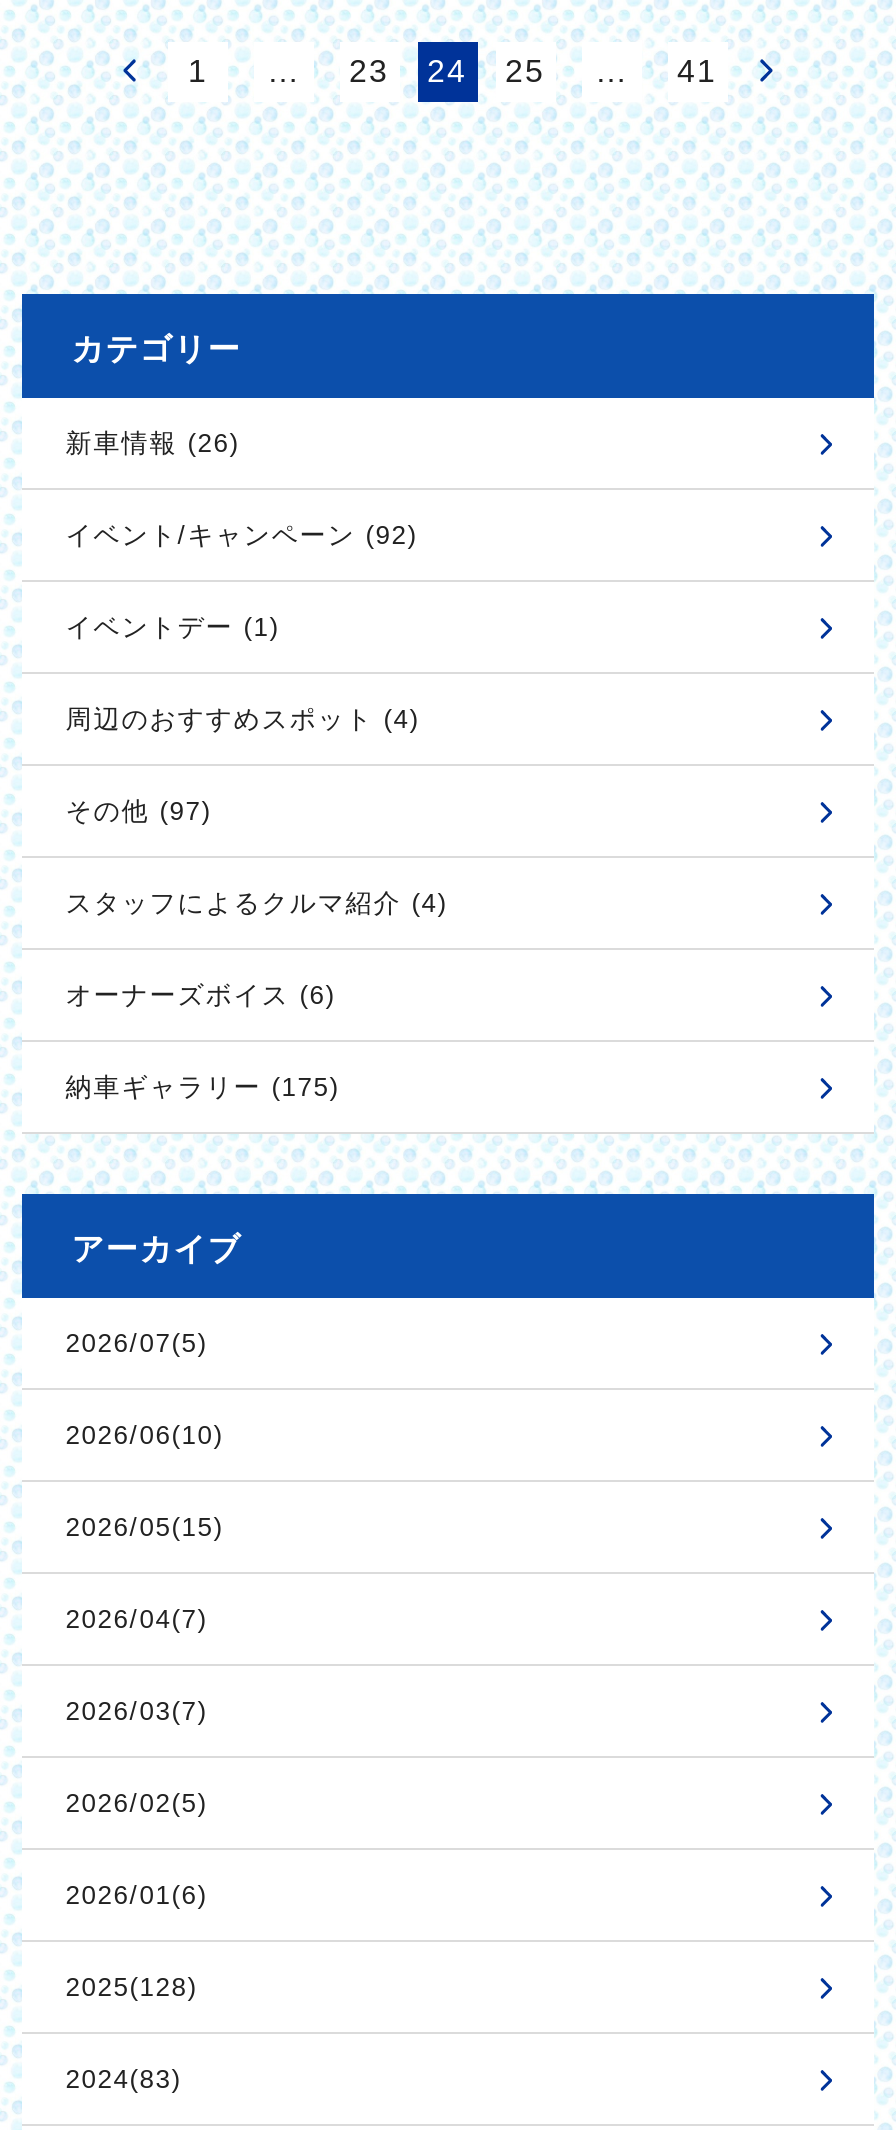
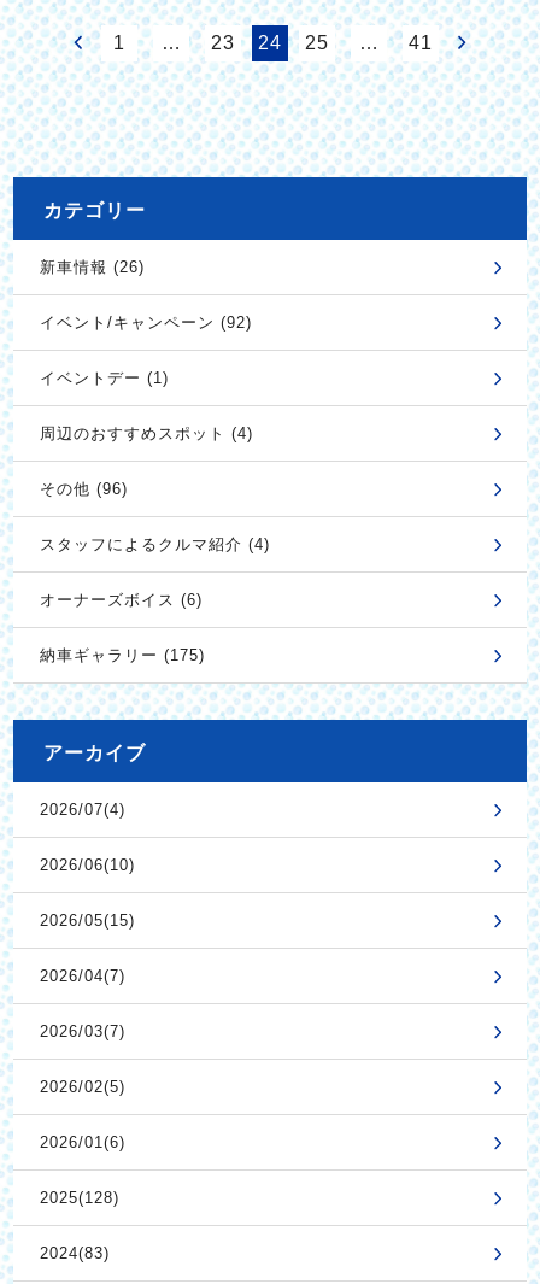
[66,796,212,826] その他 (97) -> [40,480,128,498] その他 (96)
[66,1328,208,1358] 2026/07(5) -> [40,801,125,819] 2026/07(4)

